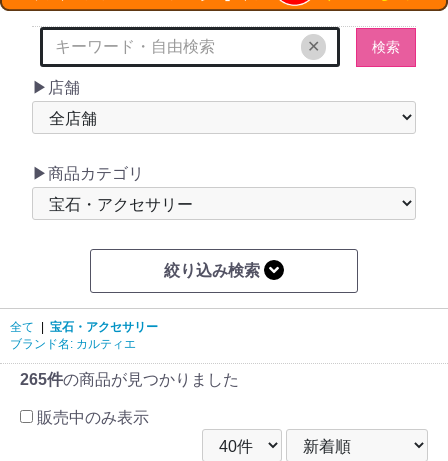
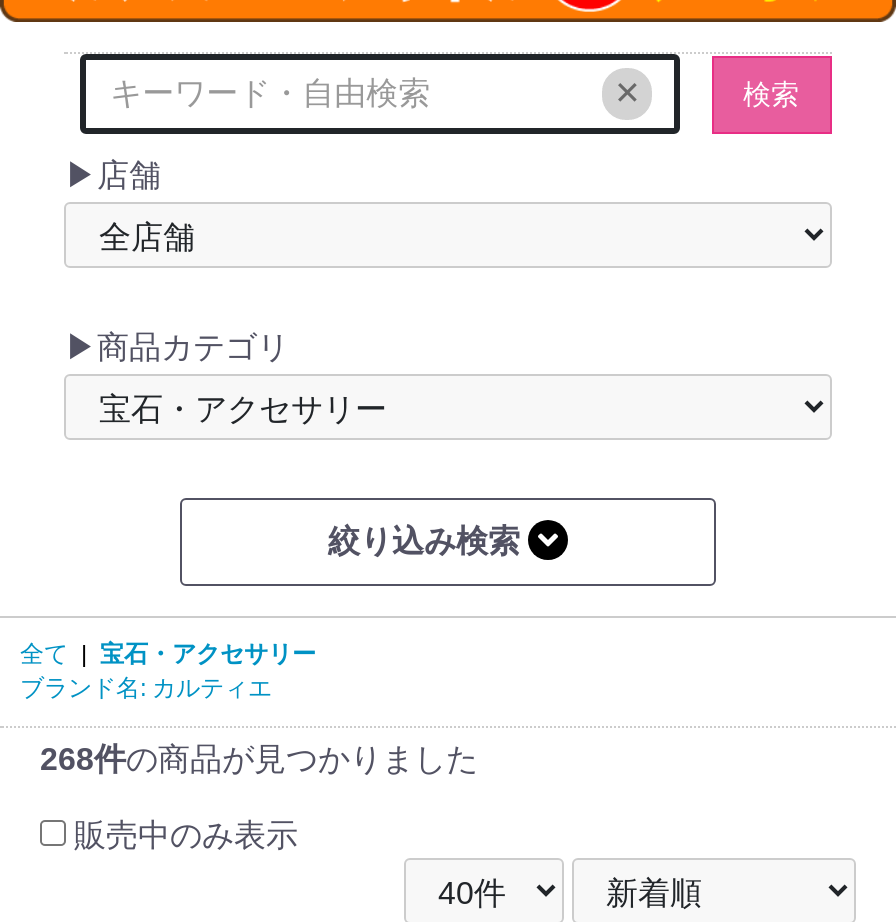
[20,371,239,388] 265件の商品が見つかりました -> [40,743,478,777] 268件の商品が見つかりました

